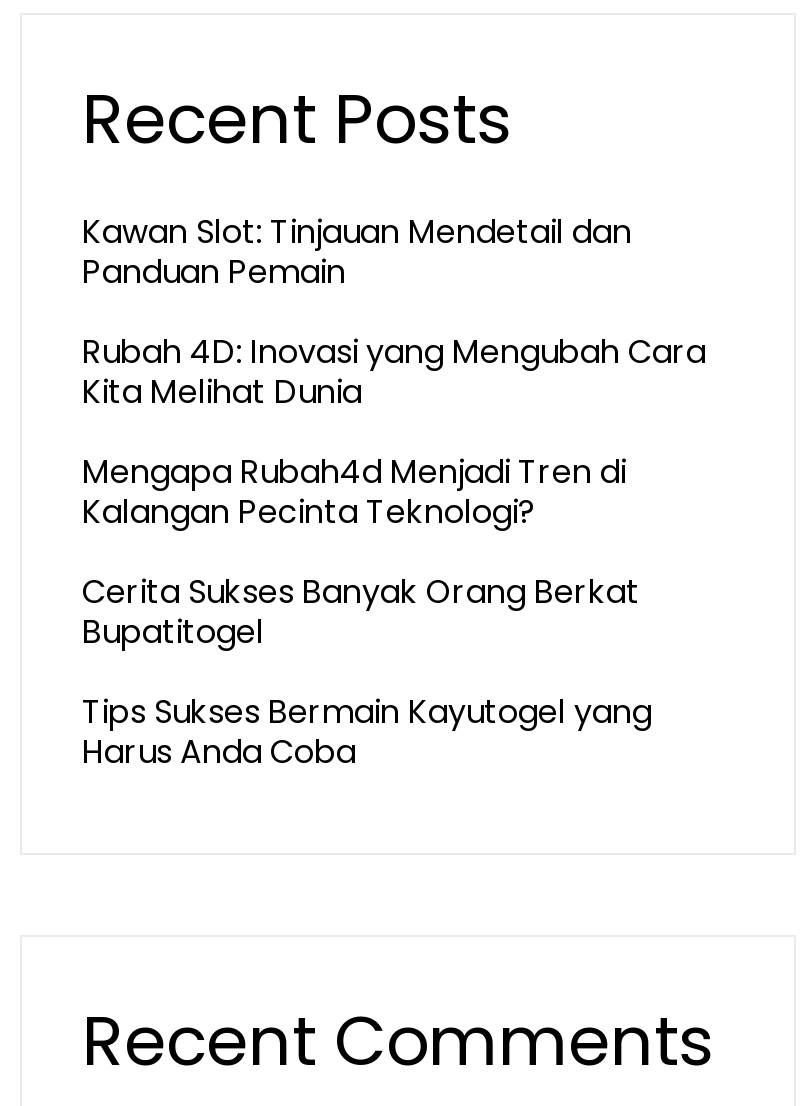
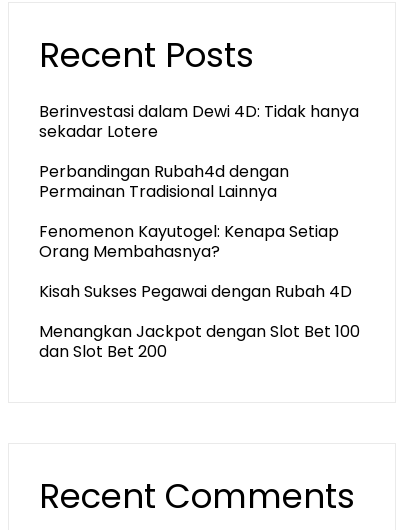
[82,209,632,295] Kawan Slot: Tinjauan Mendetail dan | Panduan Pemain -> [39,100,359,143] Berinvestasi dalam Dewi 4D: Tidak hanya | sekadar Lotere
[82,329,706,415] Rubah 4D: Inovasi yang Mengubah Cara | Kita Melihat Dunia -> [39,160,289,203] Perbandingan Rubah4d dengan | Permainan Tradisional Lainnya
[82,449,626,535] Mengapa Rubah4d Menjadi Tren di | Kalangan Pecinta Teknologi? -> [39,220,339,263] Fenomenon Kayutogel: Kenapa Setiap | Orang Membahasnya?
[82,569,640,655] Cerita Sukses Banyak Orang Berkat | Bupatitogel -> [39,280,352,303] Kisah Sukses Pegawai dengan Rubah 4D
[82,689,652,775] Tips Sukses Bermain Kayutogel yang | Harus Anda Coba -> [39,320,360,363] Menangkan Jackpot dengan Slot Bet 100 | dan Slot Bet 200

